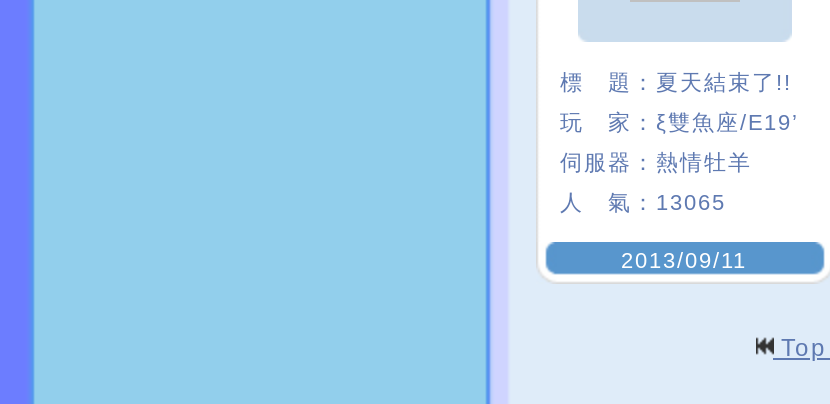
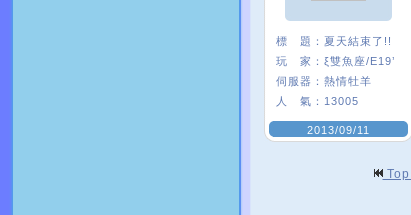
[560,190,726,214] 人 氣：13065 -> [276,95,359,107] 人 氣：13005

